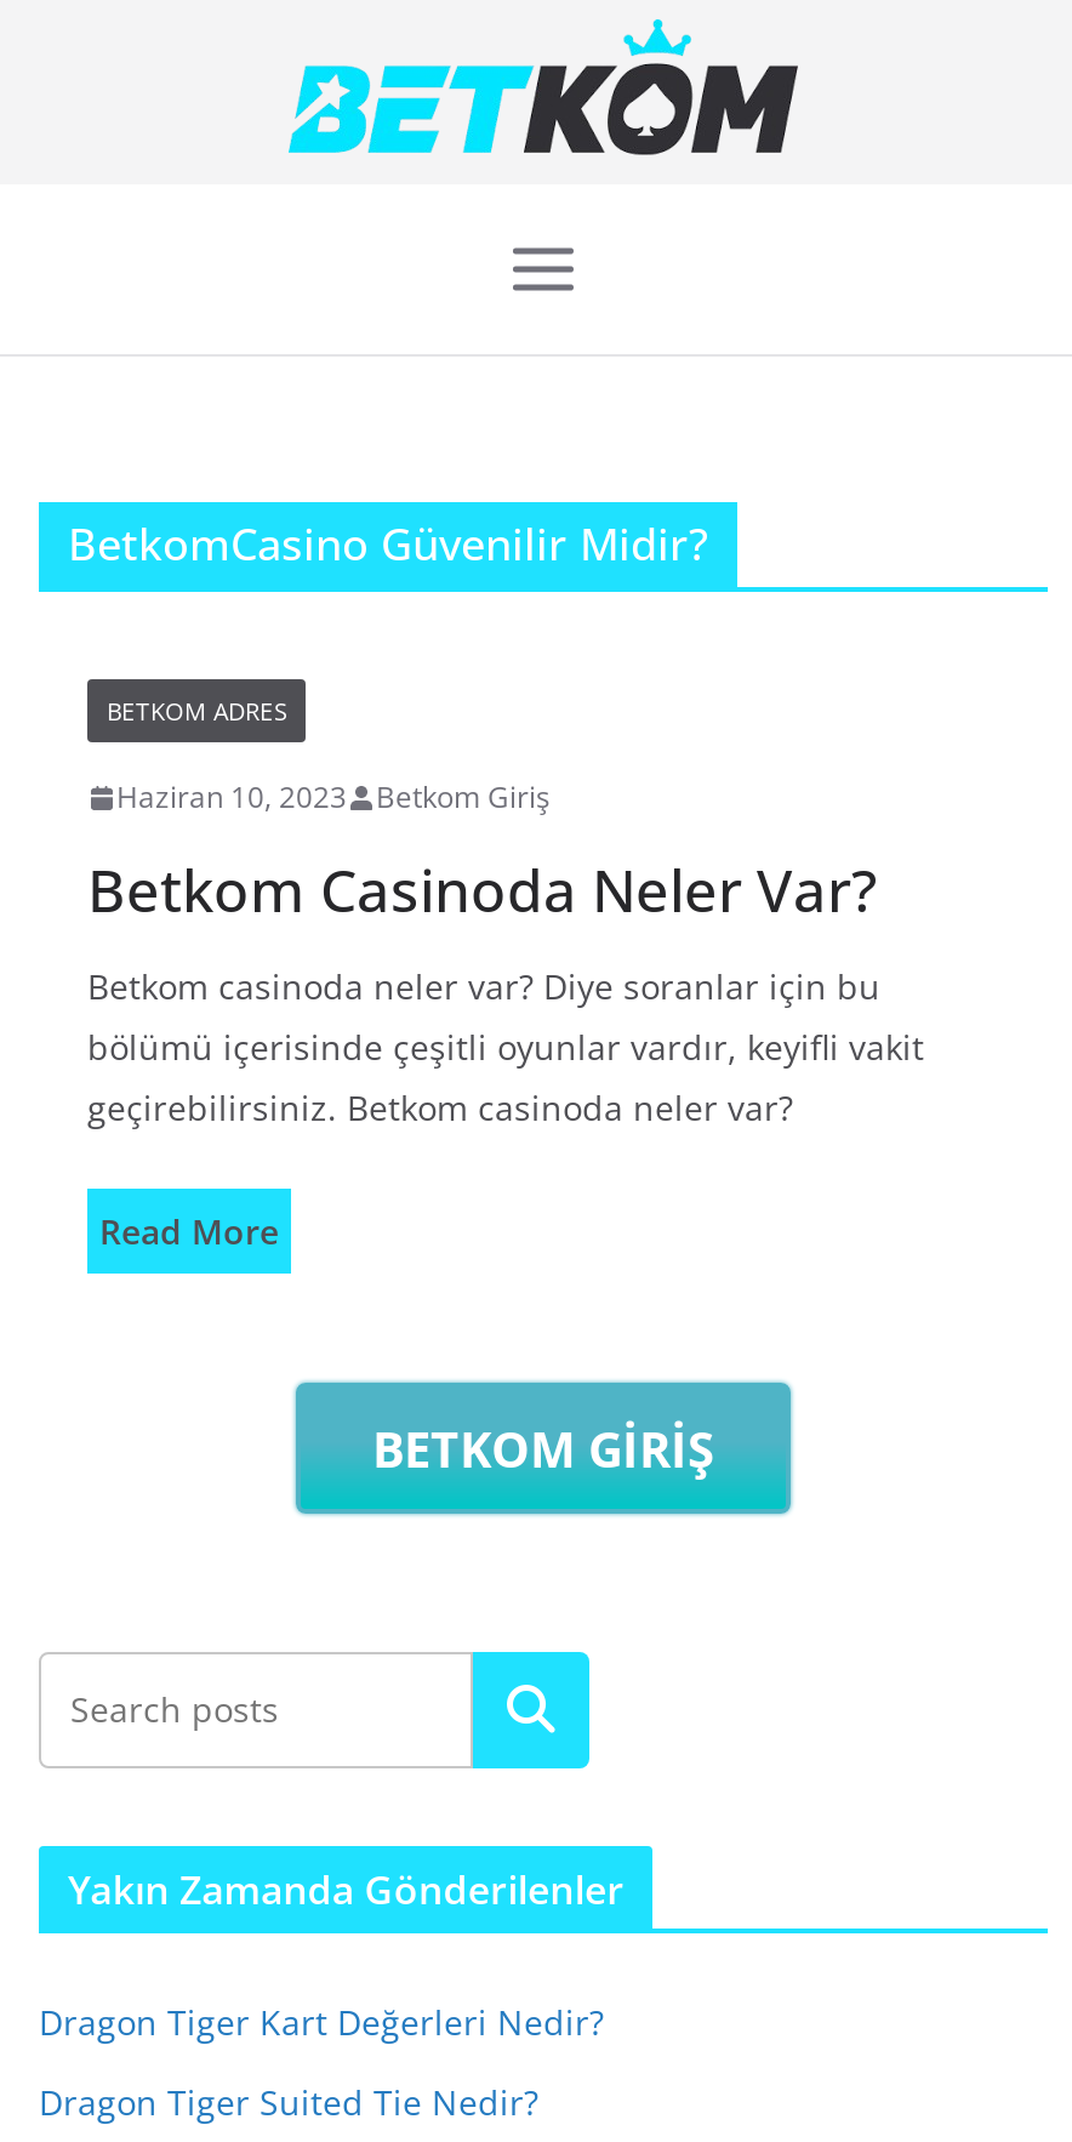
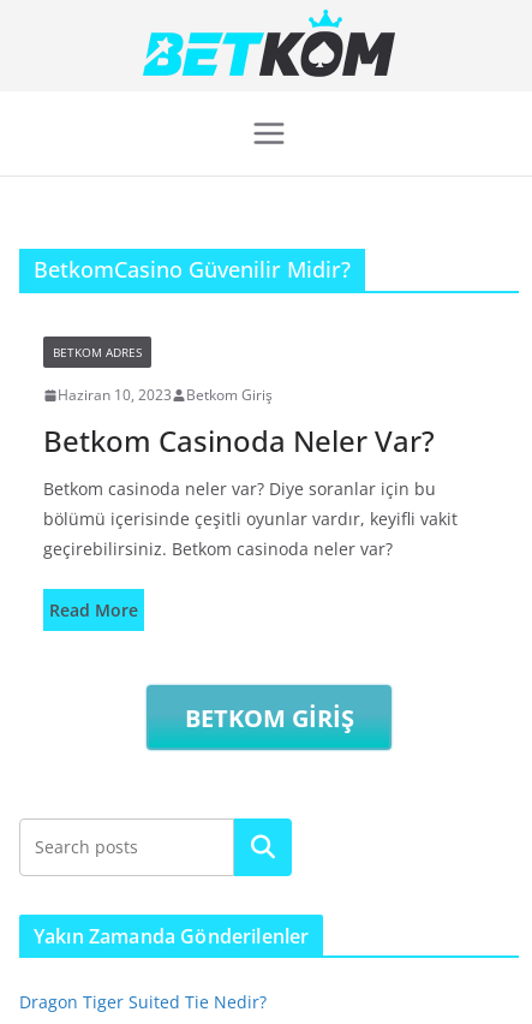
[39,1999,604,2045] Dragon Tiger Kart Değerleri Nedir? -> none

